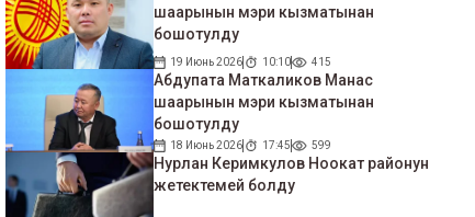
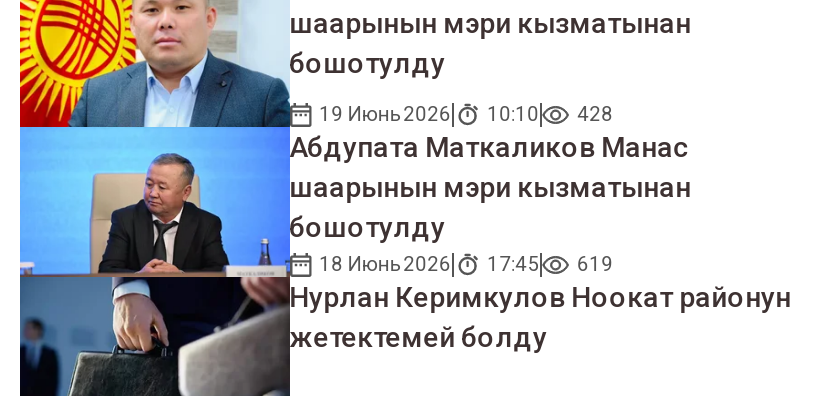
[170,56,331,68] 19 Июнь 2026 10:10 415 -> [319,102,613,124] 19 Июнь 2026 10:10 428
[170,139,331,151] 18 Июнь 2026 17:45 599 -> [319,254,613,276] 18 Июнь 2026 17:45 619

